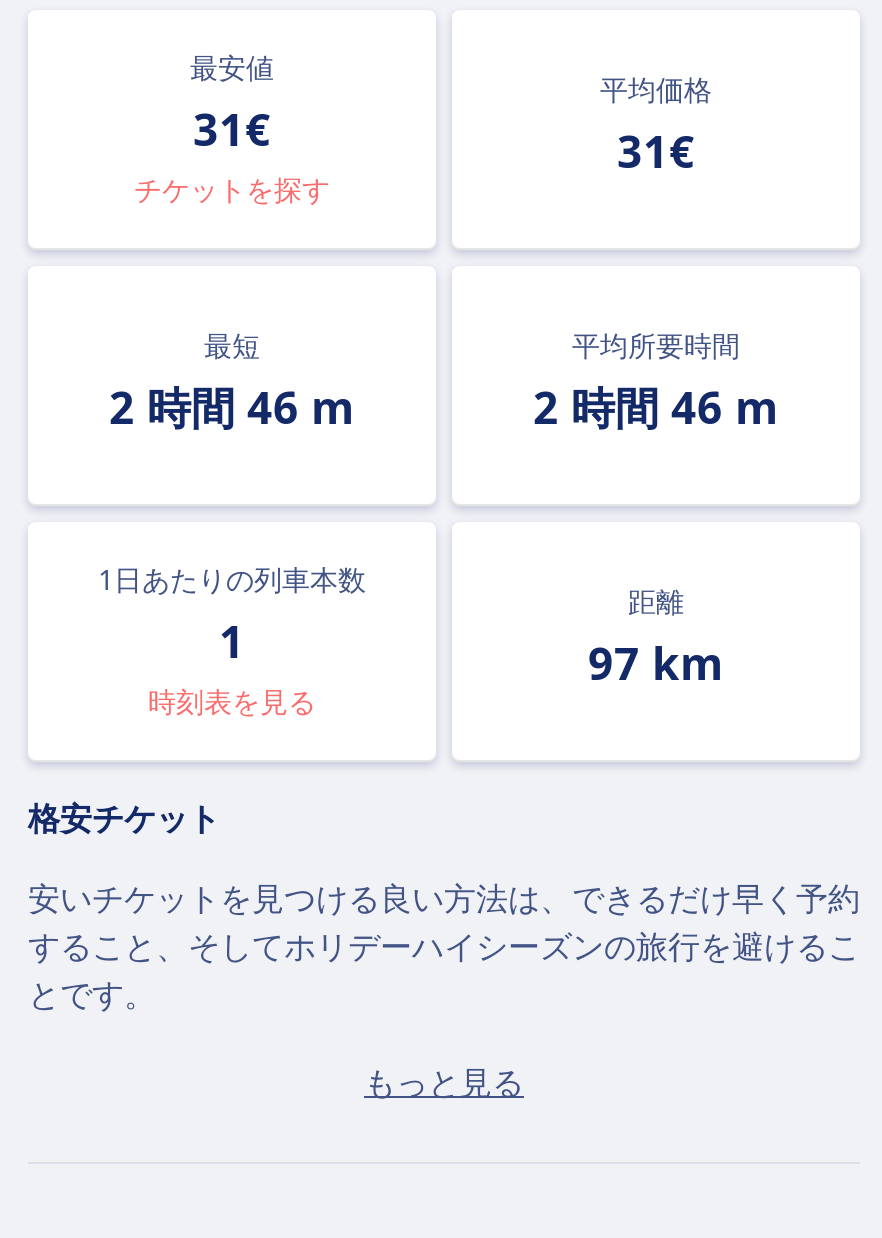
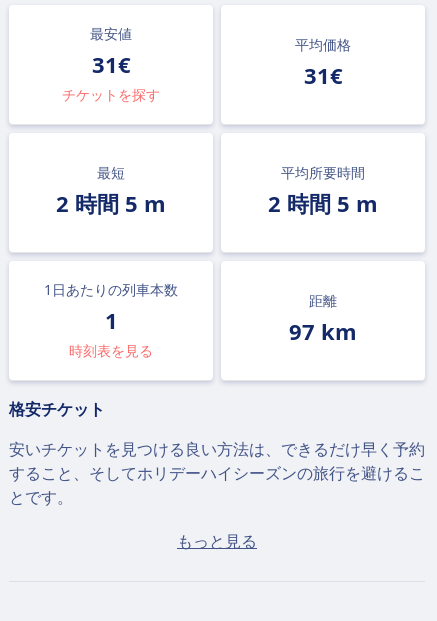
[109,376,355,436] 2 時間 46 m -> [56,188,166,218] 2 時間 5 m
[533,376,779,436] 2 時間 46 m -> [268,188,378,218] 2 時間 5 m

